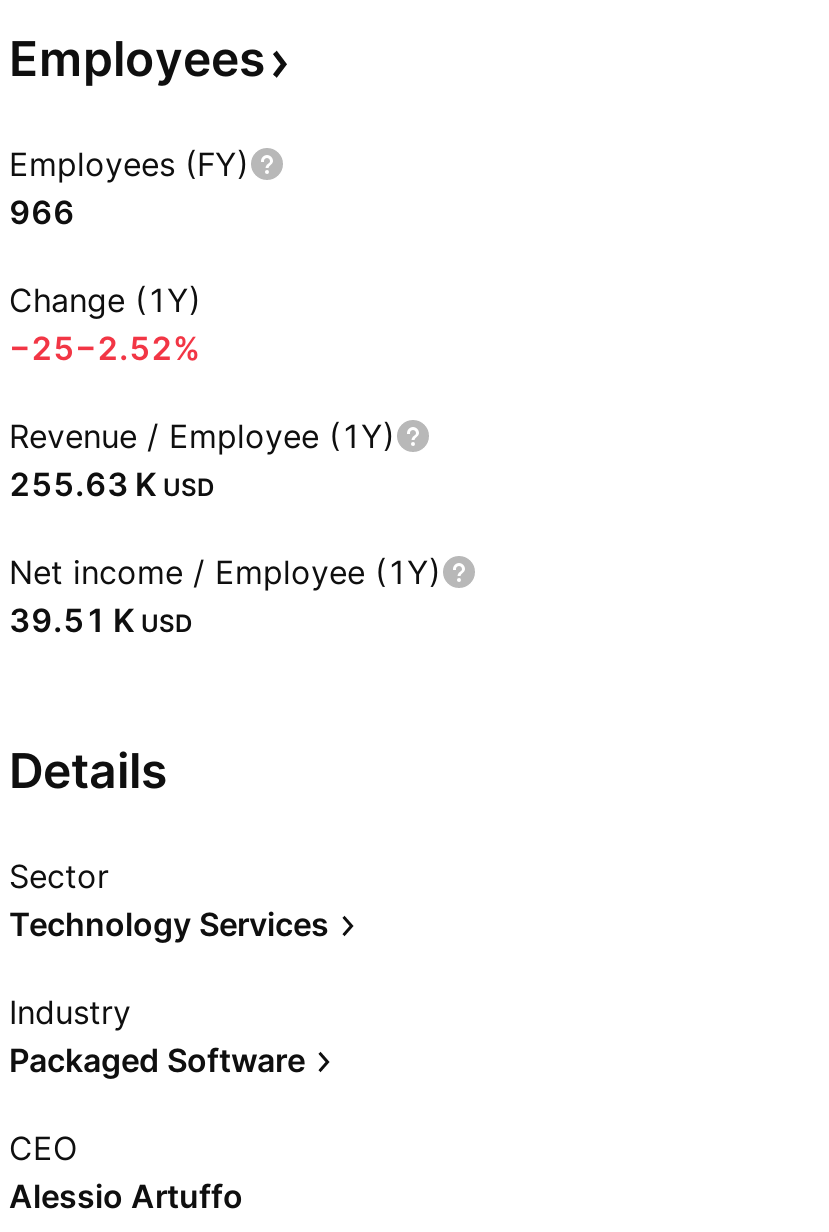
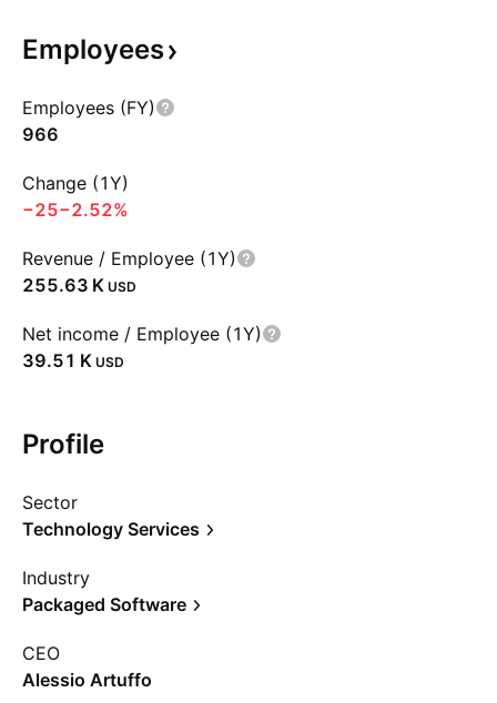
[9,742,167,800] Details -> [22,428,104,460] Profile

